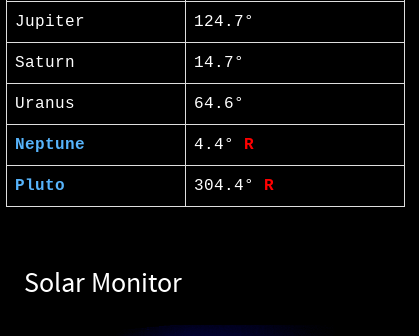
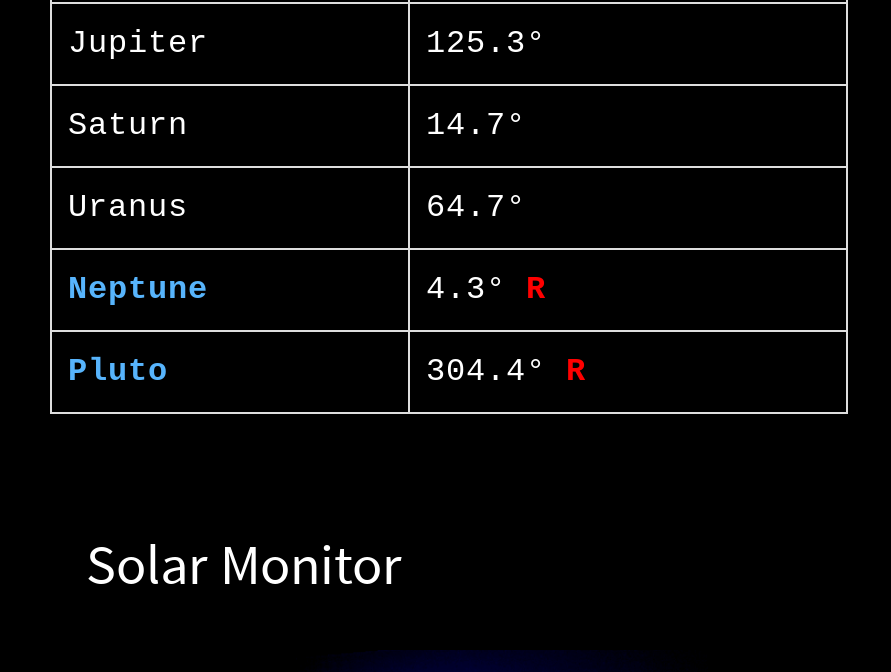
[194,13,254,31] 124.7° -> [426,27,546,63] 125.3°
[194,95,244,113] 64.6° -> [426,191,526,227] 64.7°
[194,136,254,154] 4.4° R -> [426,273,546,309] 4.3° R

